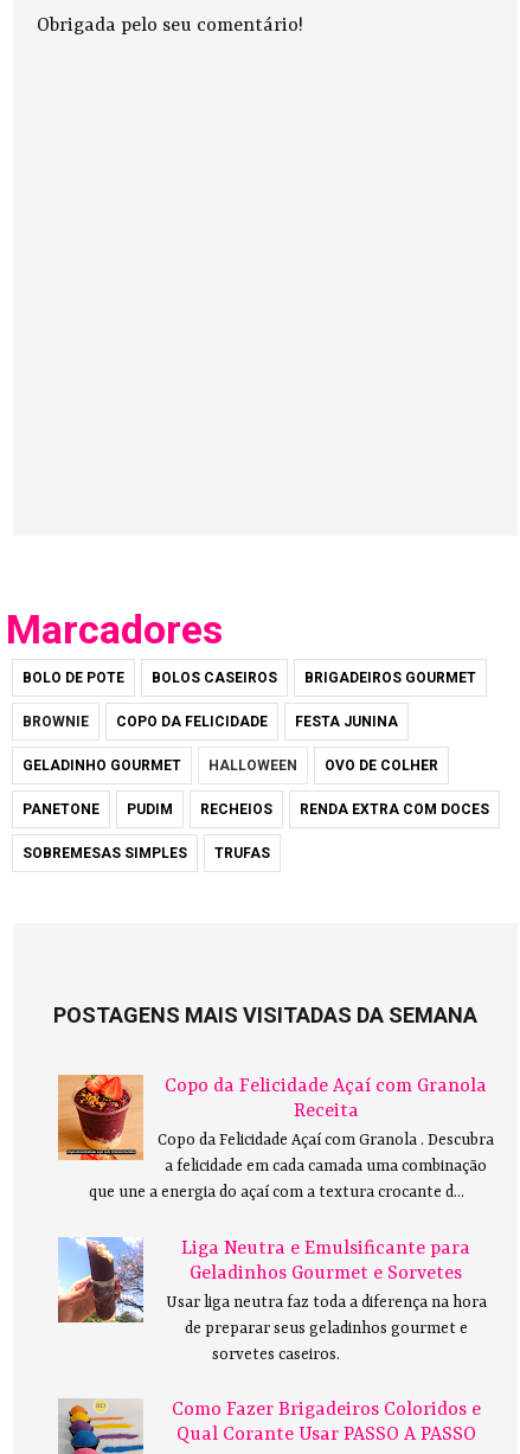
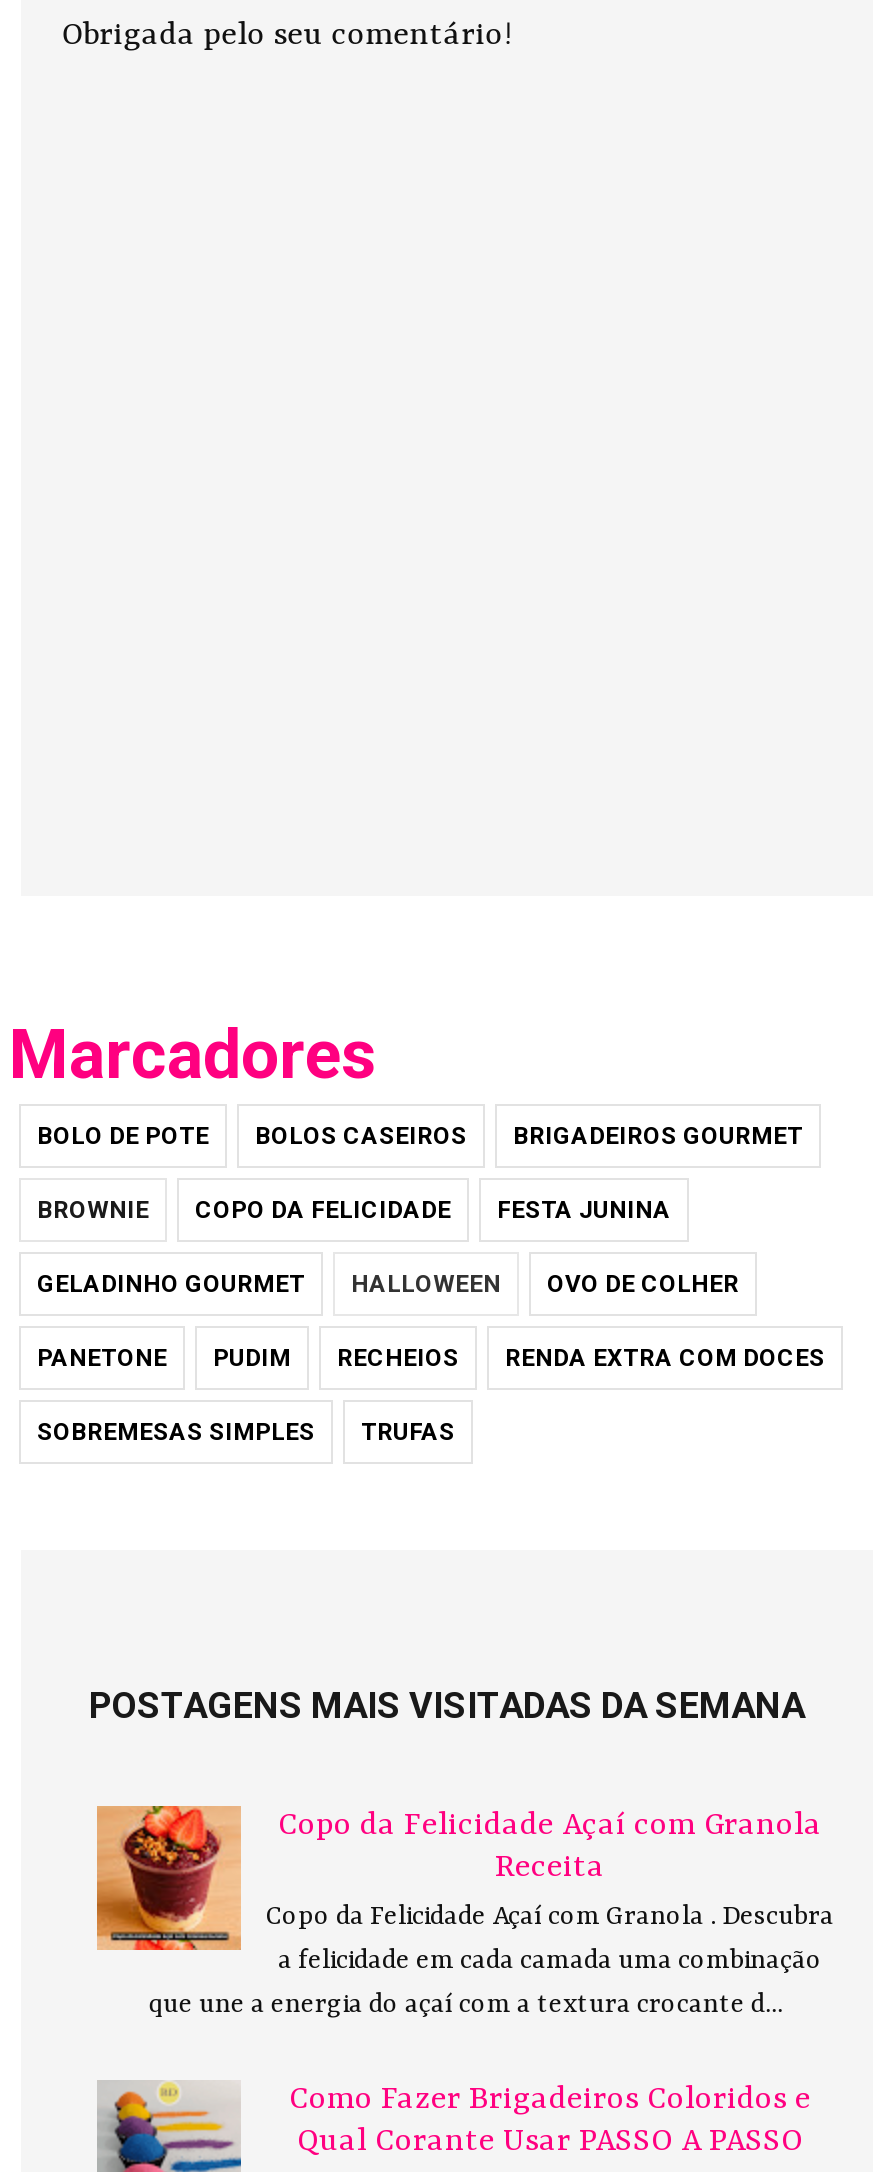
[58,1236,487,1364] [image] | Liga Neutra e Emulsificante para | Geladinhos Gourmet e Sorvetes | Usar liga neutra faz toda a diferença na hora | de preparar seus geladinhos gourmet e | sorvetes caseiros. -> none

